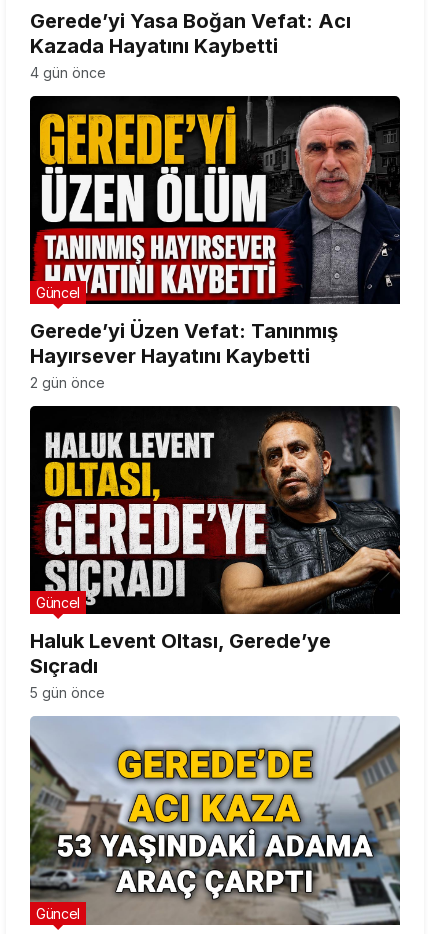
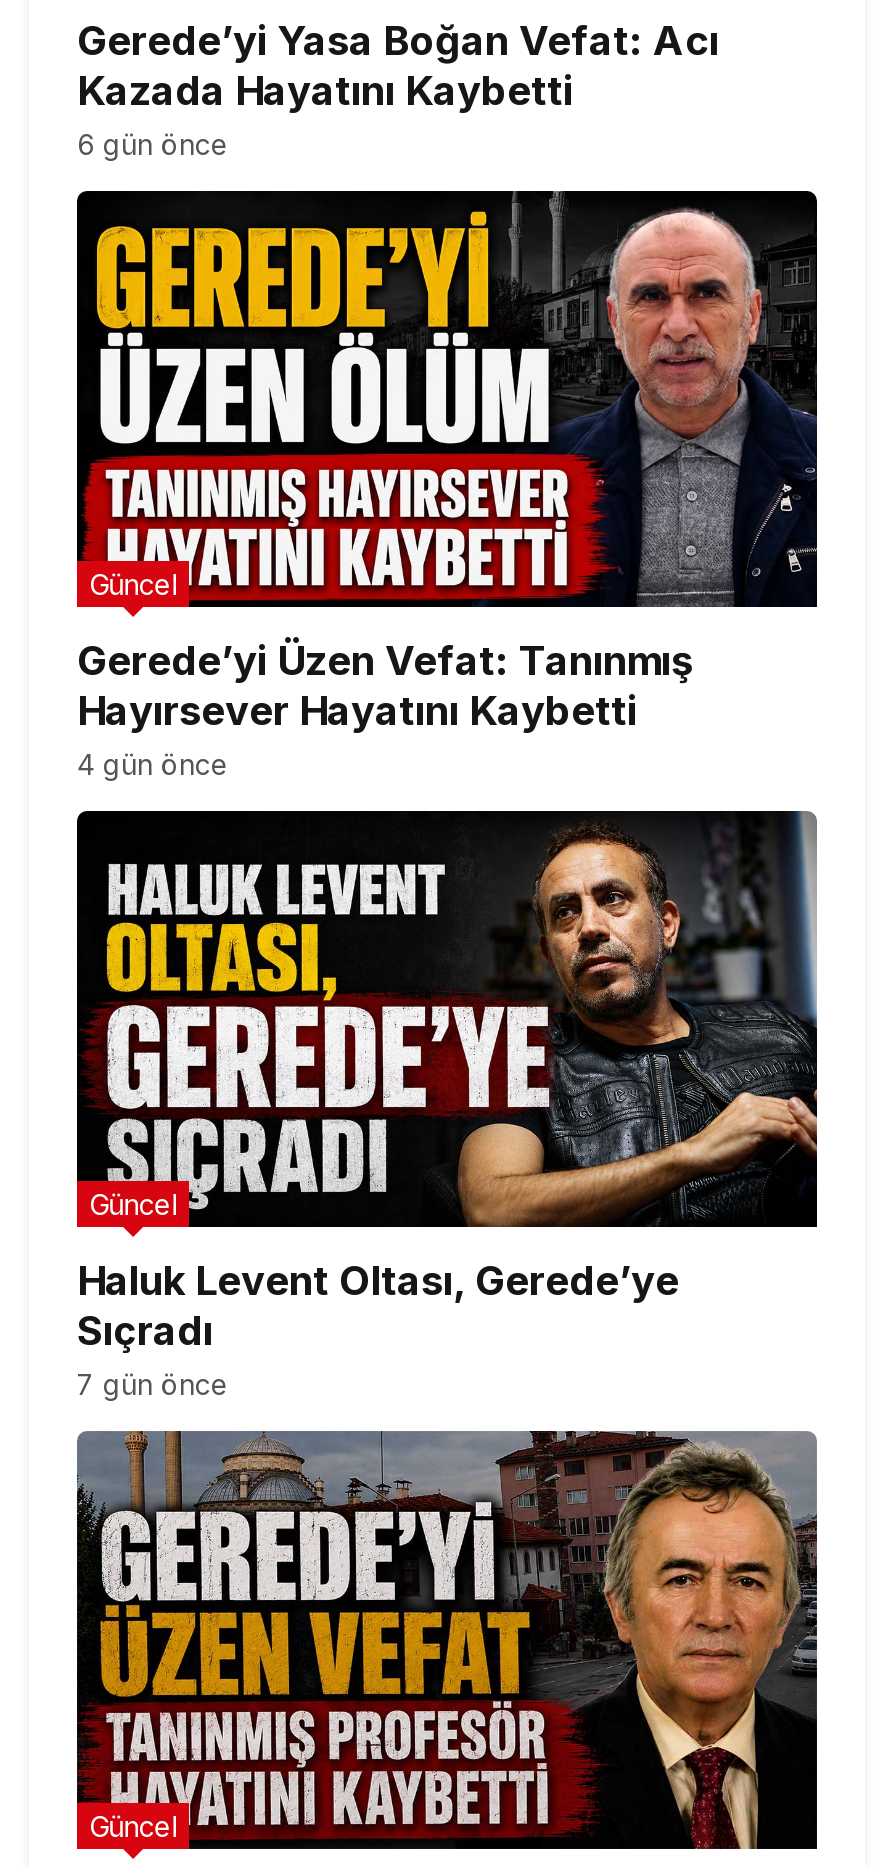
[30,64,106,81] 4 gün önce -> [77,127,229,161] 6 gün önce
[30,374,105,391] 2 gün önce -> [77,747,229,781] 4 gün önce
[30,684,105,701] 5 gün önce -> [77,1368,229,1402] 7 gün önce
[29,716,401,926] [image] -> [75,1429,819,1851] [image]

